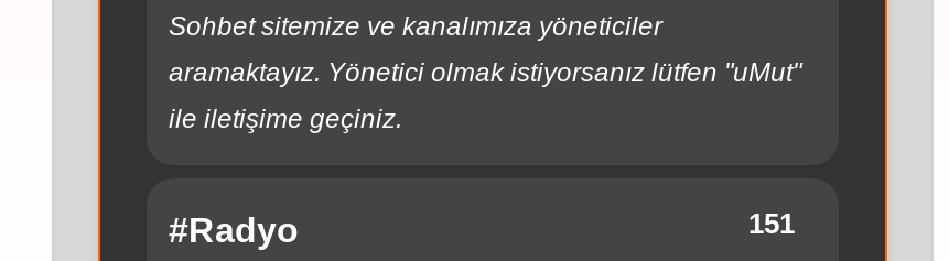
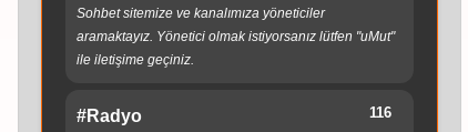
[748,208,795,241] 151 -> [369,105,391,121] 116

